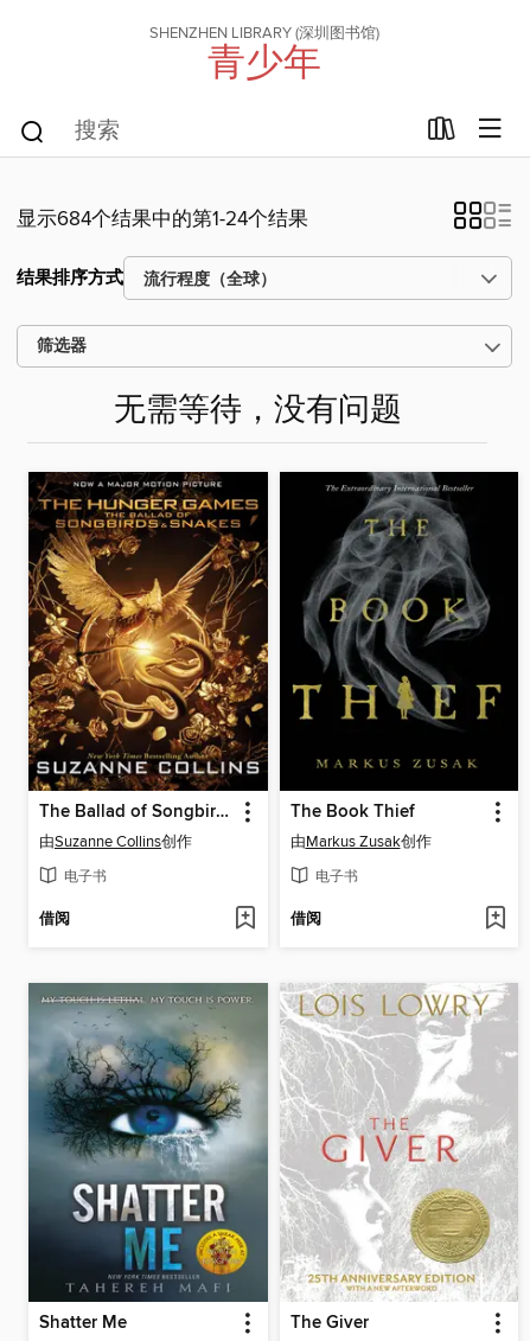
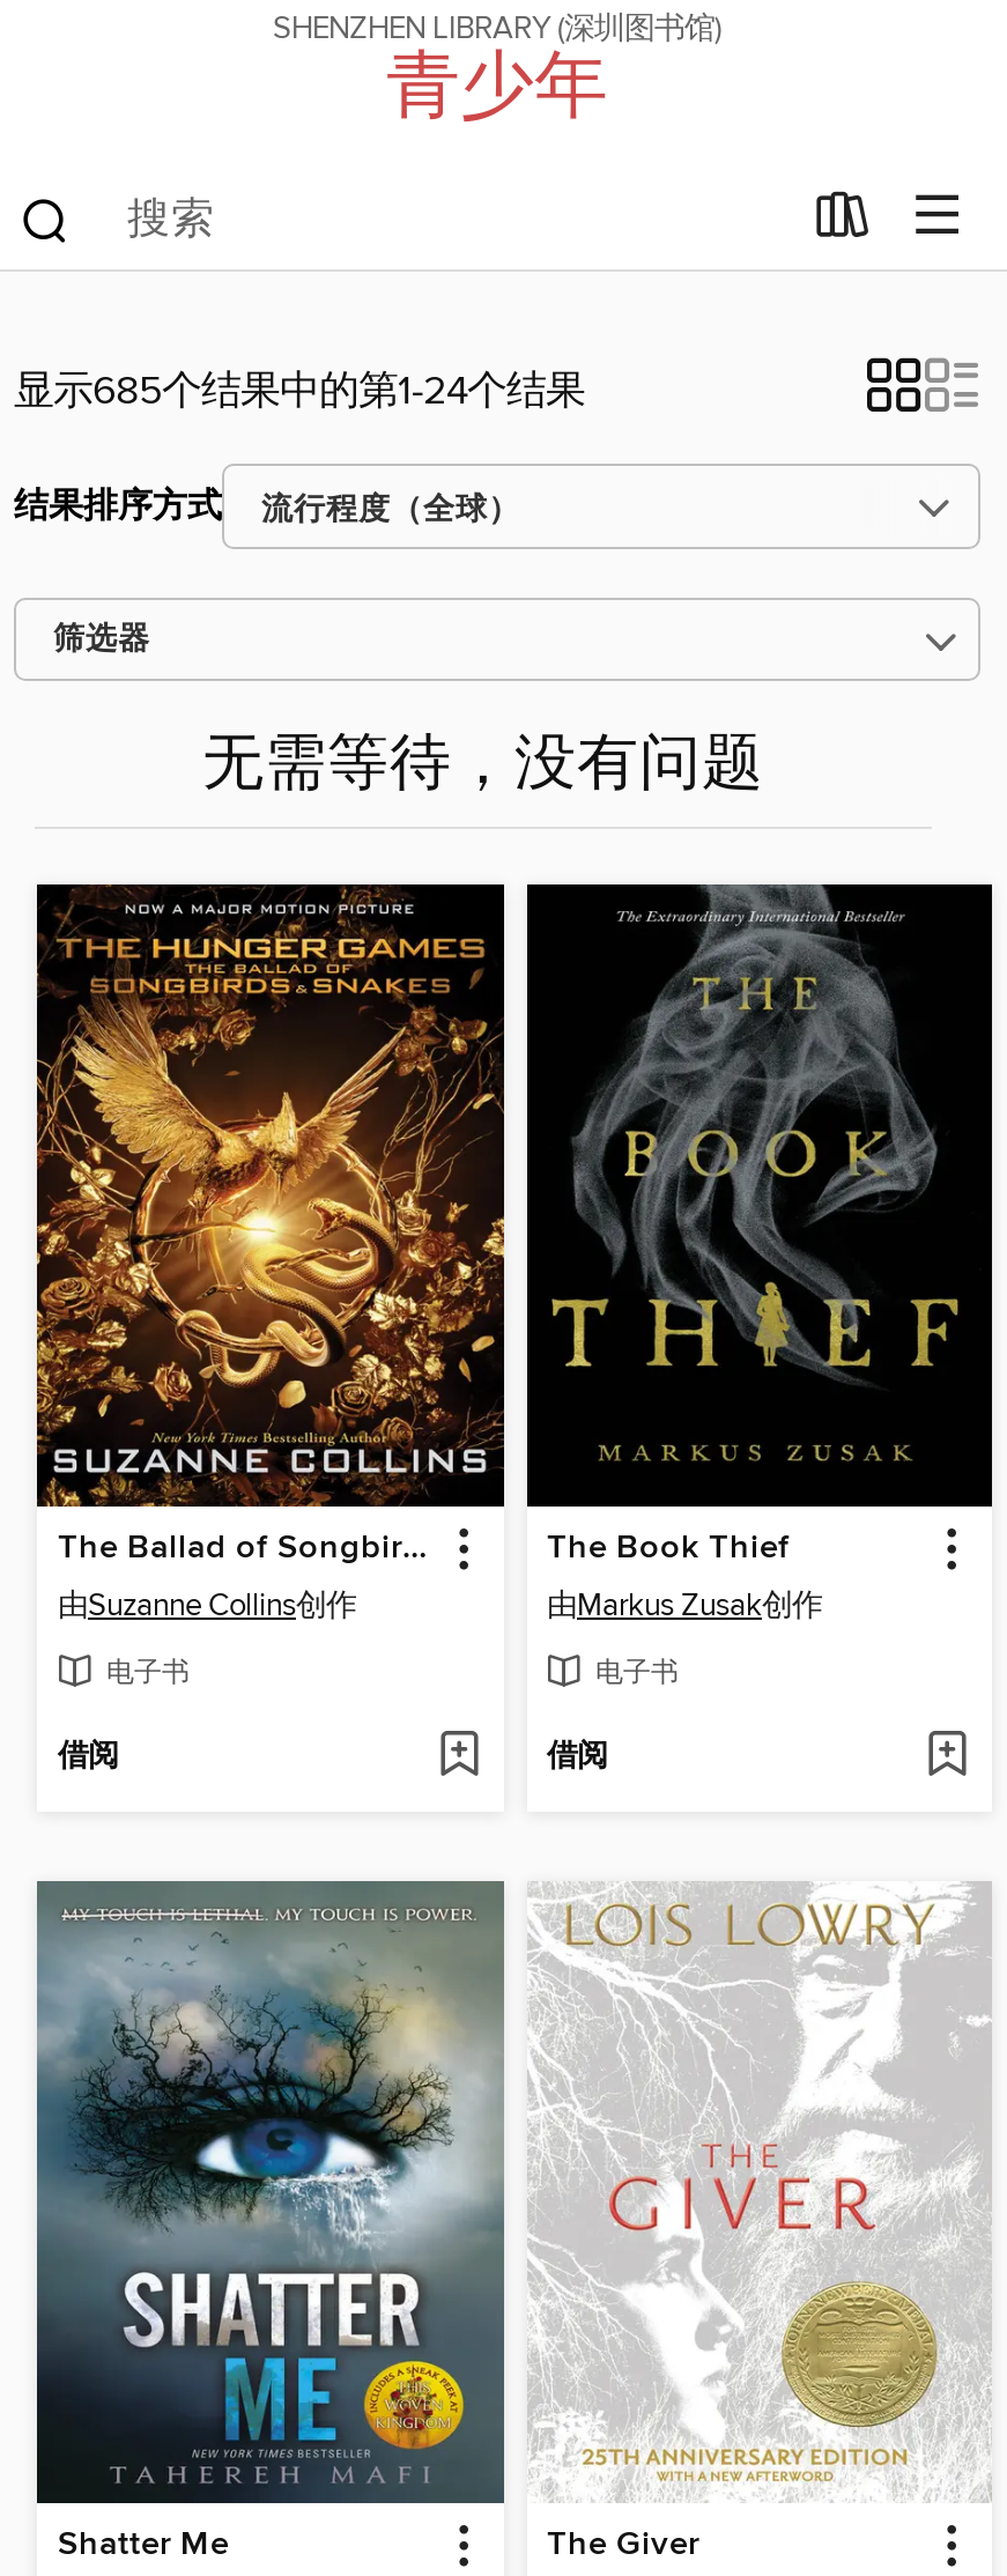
[17,206,308,232] 显示684个结果中的第1-24个结果 -> [14,367,585,417] 显示685个结果中的第1-24个结果

